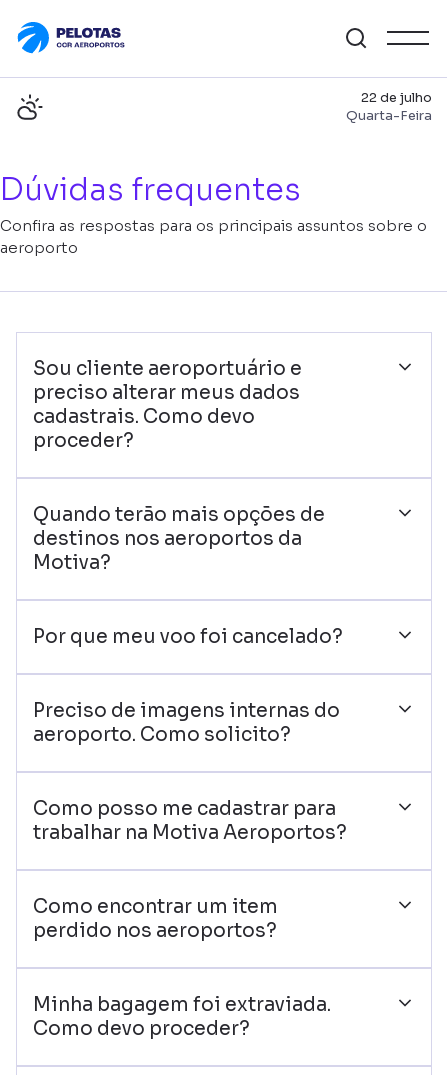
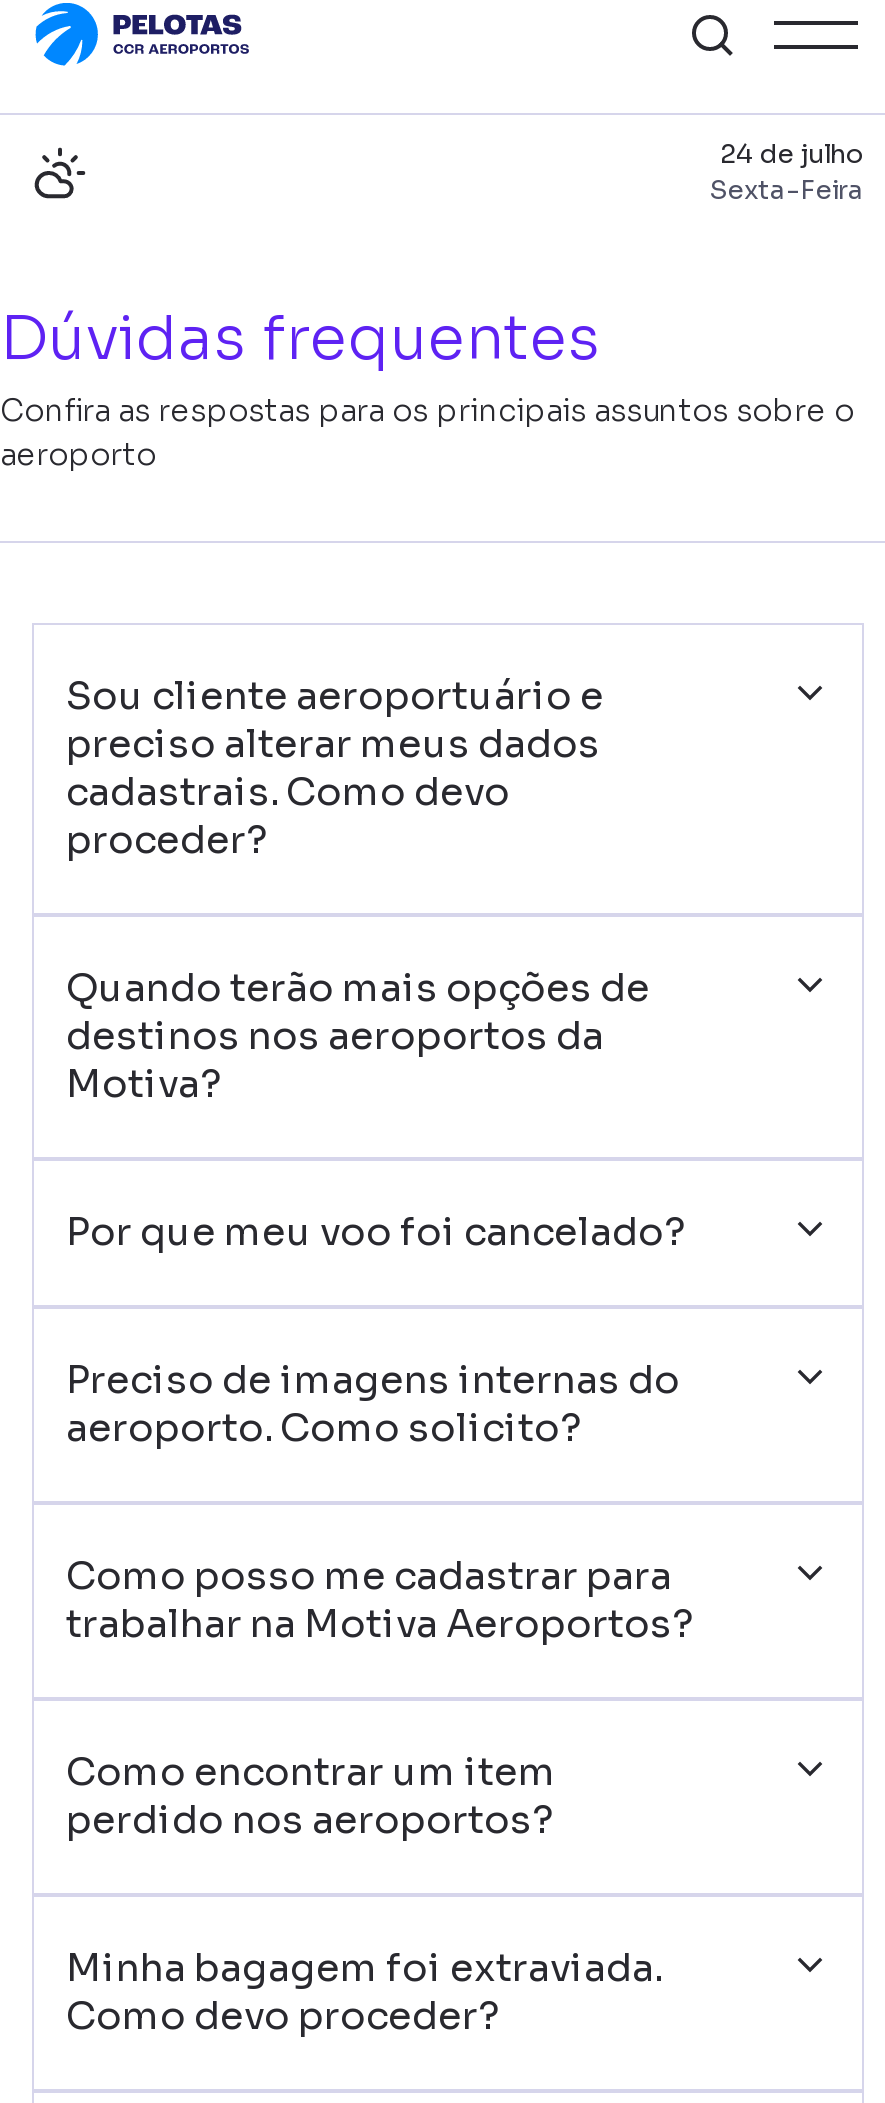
[346,89,432,124] 22 de julho | Quarta-Feira -> [710,137,864,207] 24 de julho | Sexta-Feira

